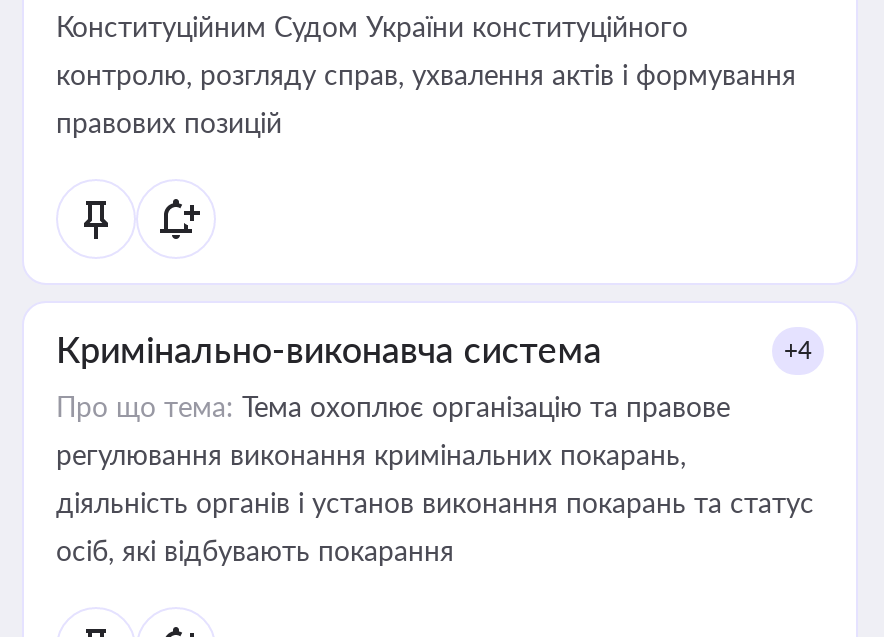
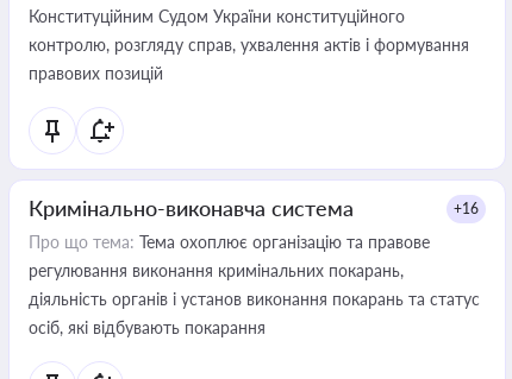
[784,335,812,365] +4 -> [454,200,479,217] +16

